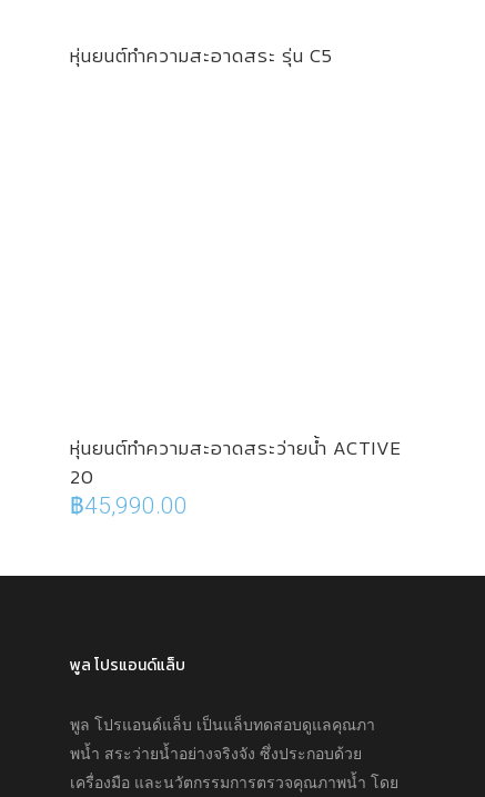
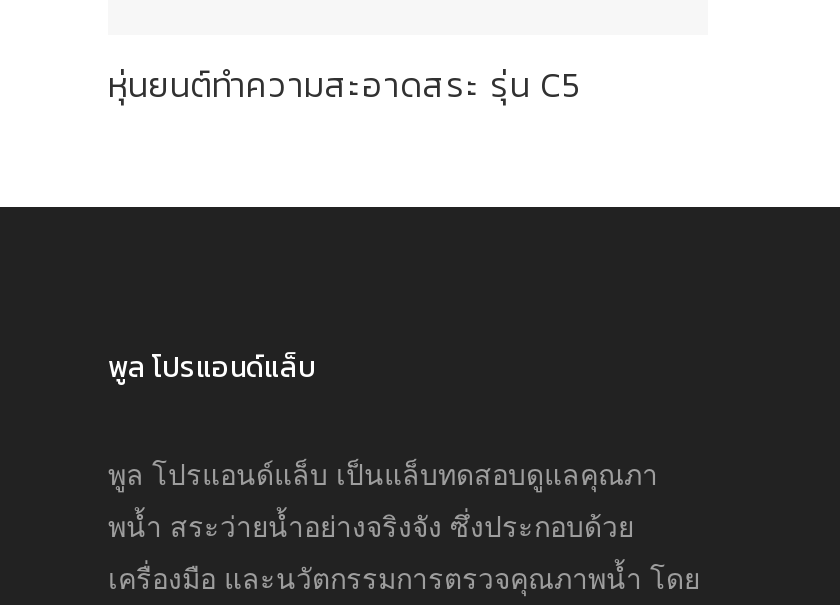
[70,434,402,519] หุ่นยนต์ทำความสะอาดสระว่ายน้ำ ACTIVE | 20 | ฿45,990.00 -> none

